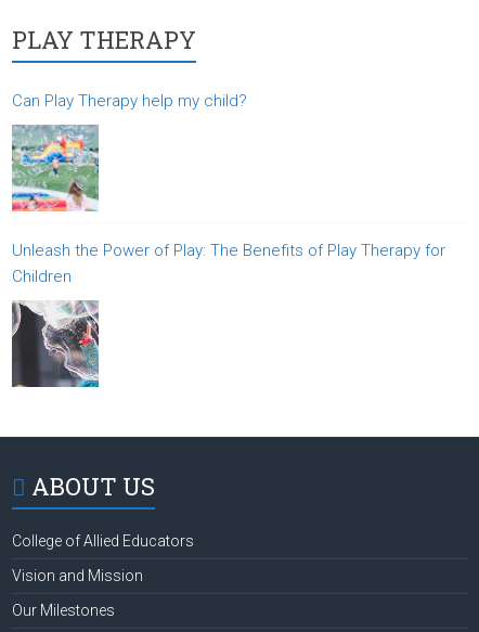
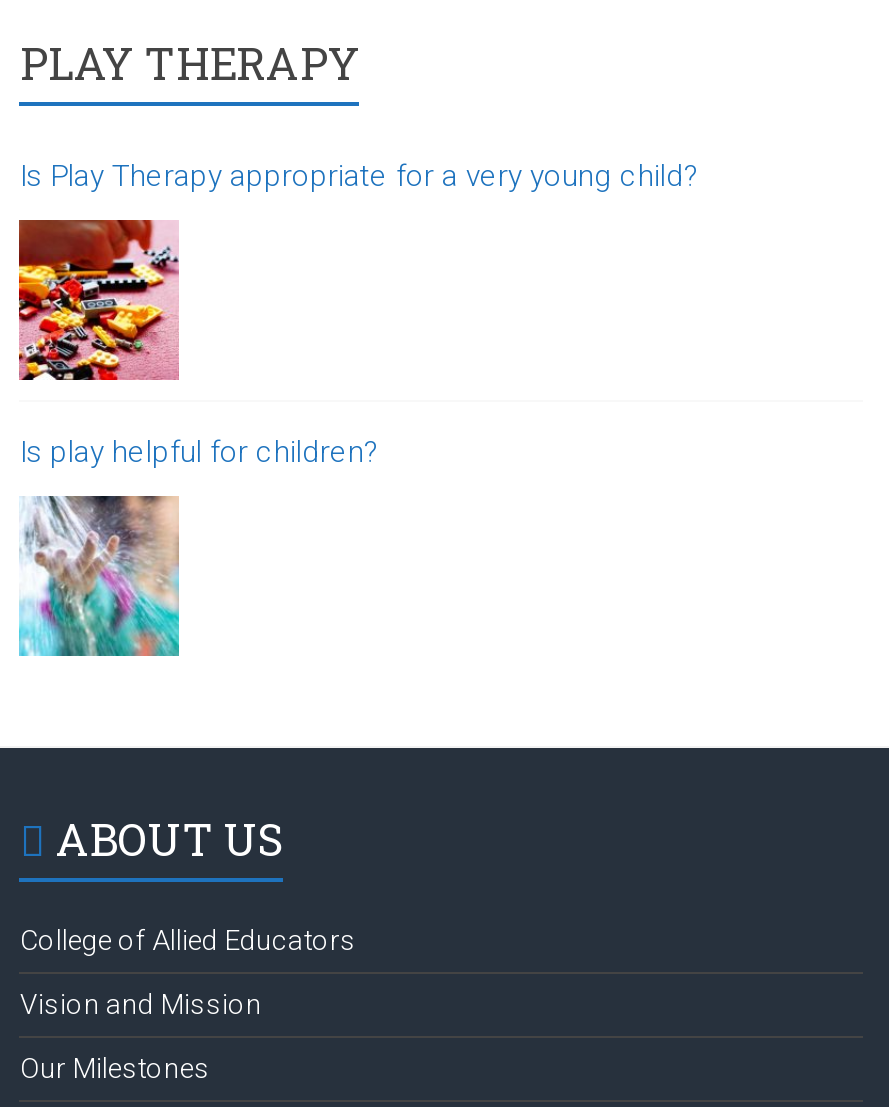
[12,91,248,111] Can Play Therapy help my child? -> [20,158,700,194] Is Play Therapy appropriate for a very young child?
[11,145,446,286] [image] | Unleash the Power of Play: The Benefits of Play Therapy for | Children -> [17,218,380,470] [image] | Is play helpful for children?
[11,300,99,388] [image] -> [17,496,179,658] [image]

